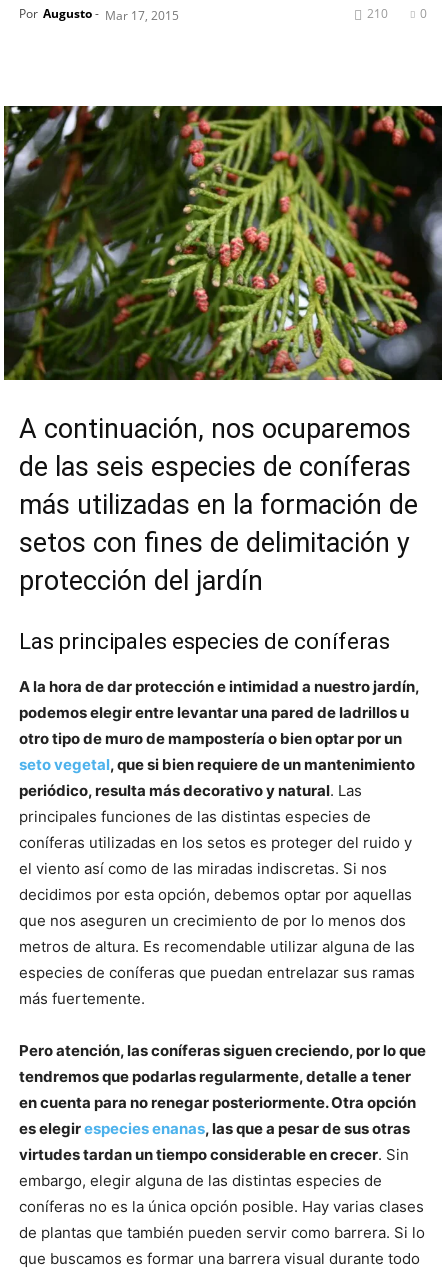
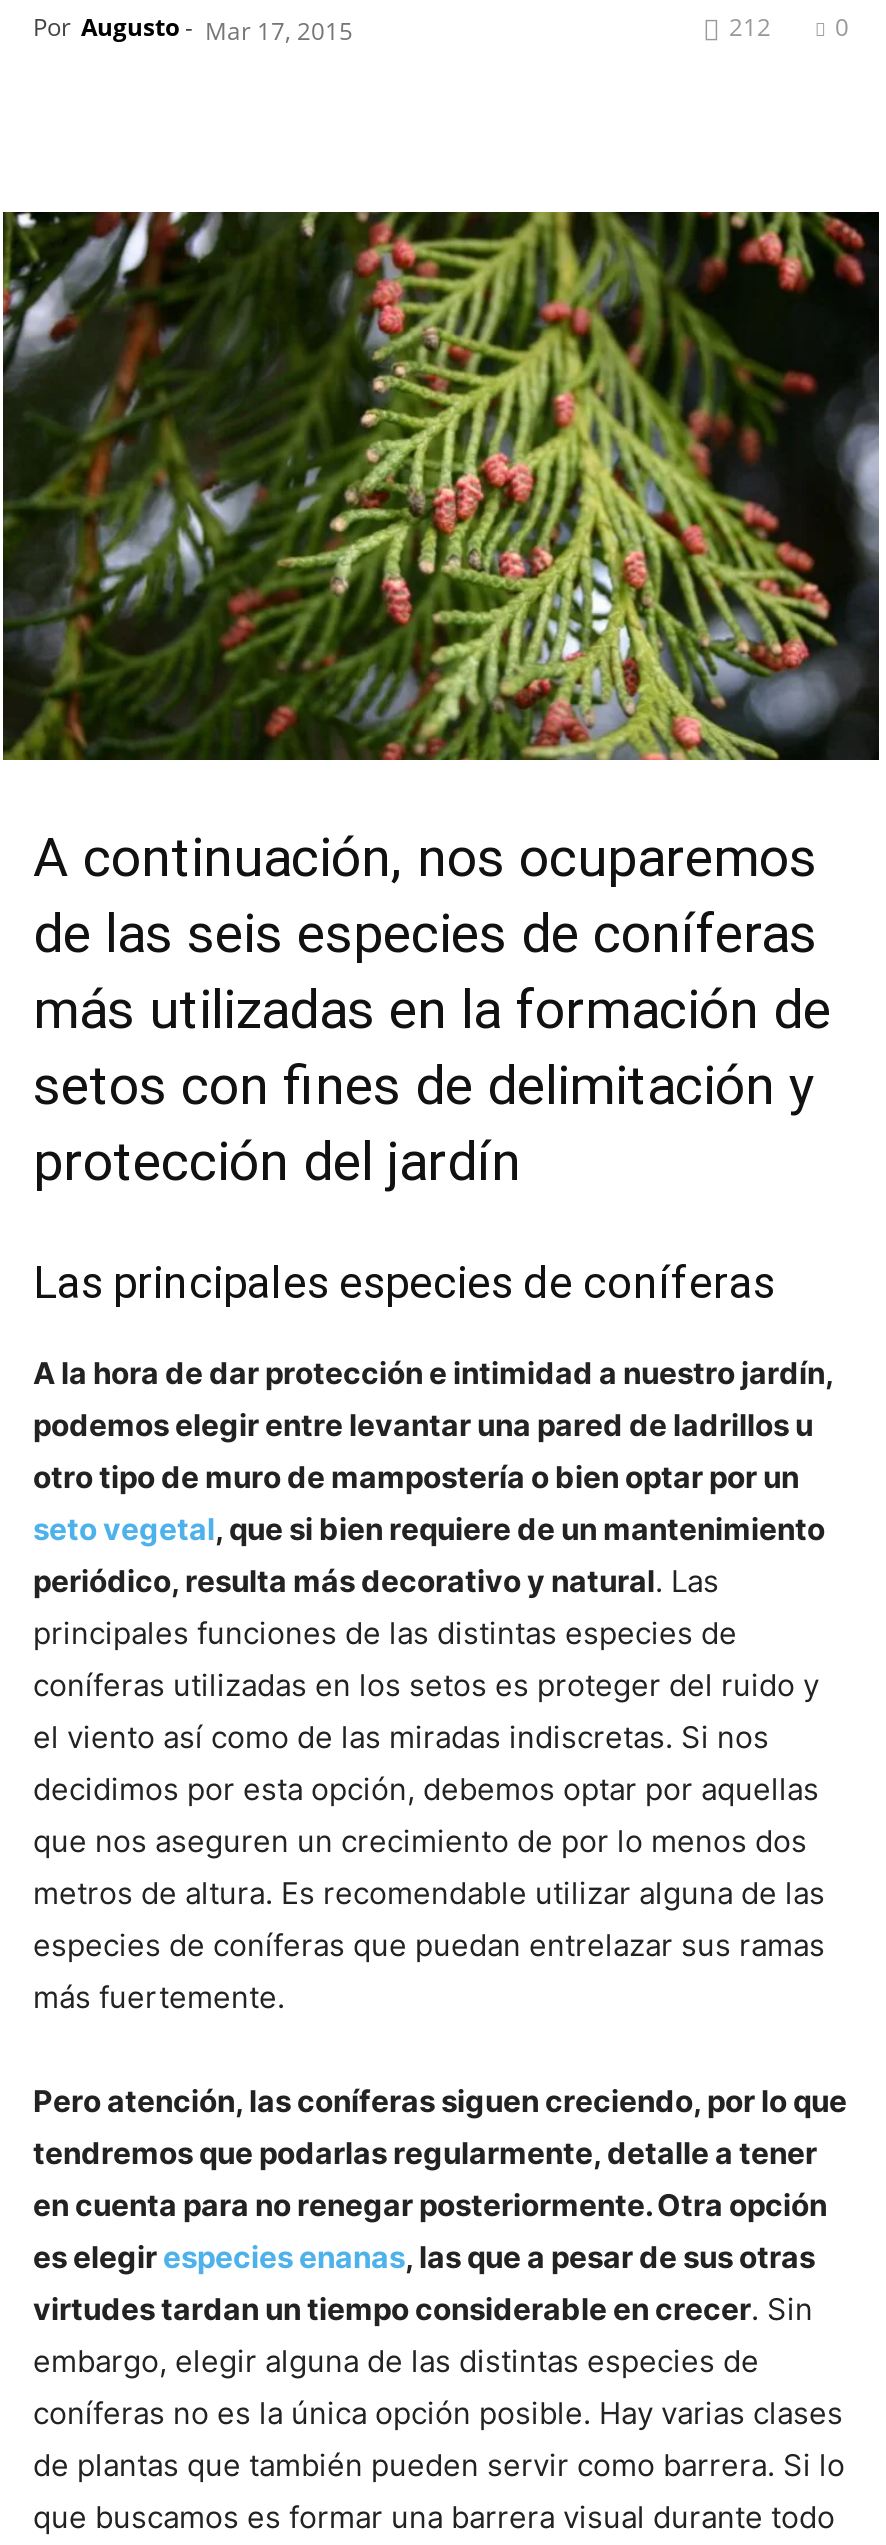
[367,5,427,22] 210 0 -> [729,10,849,44] 212 0

